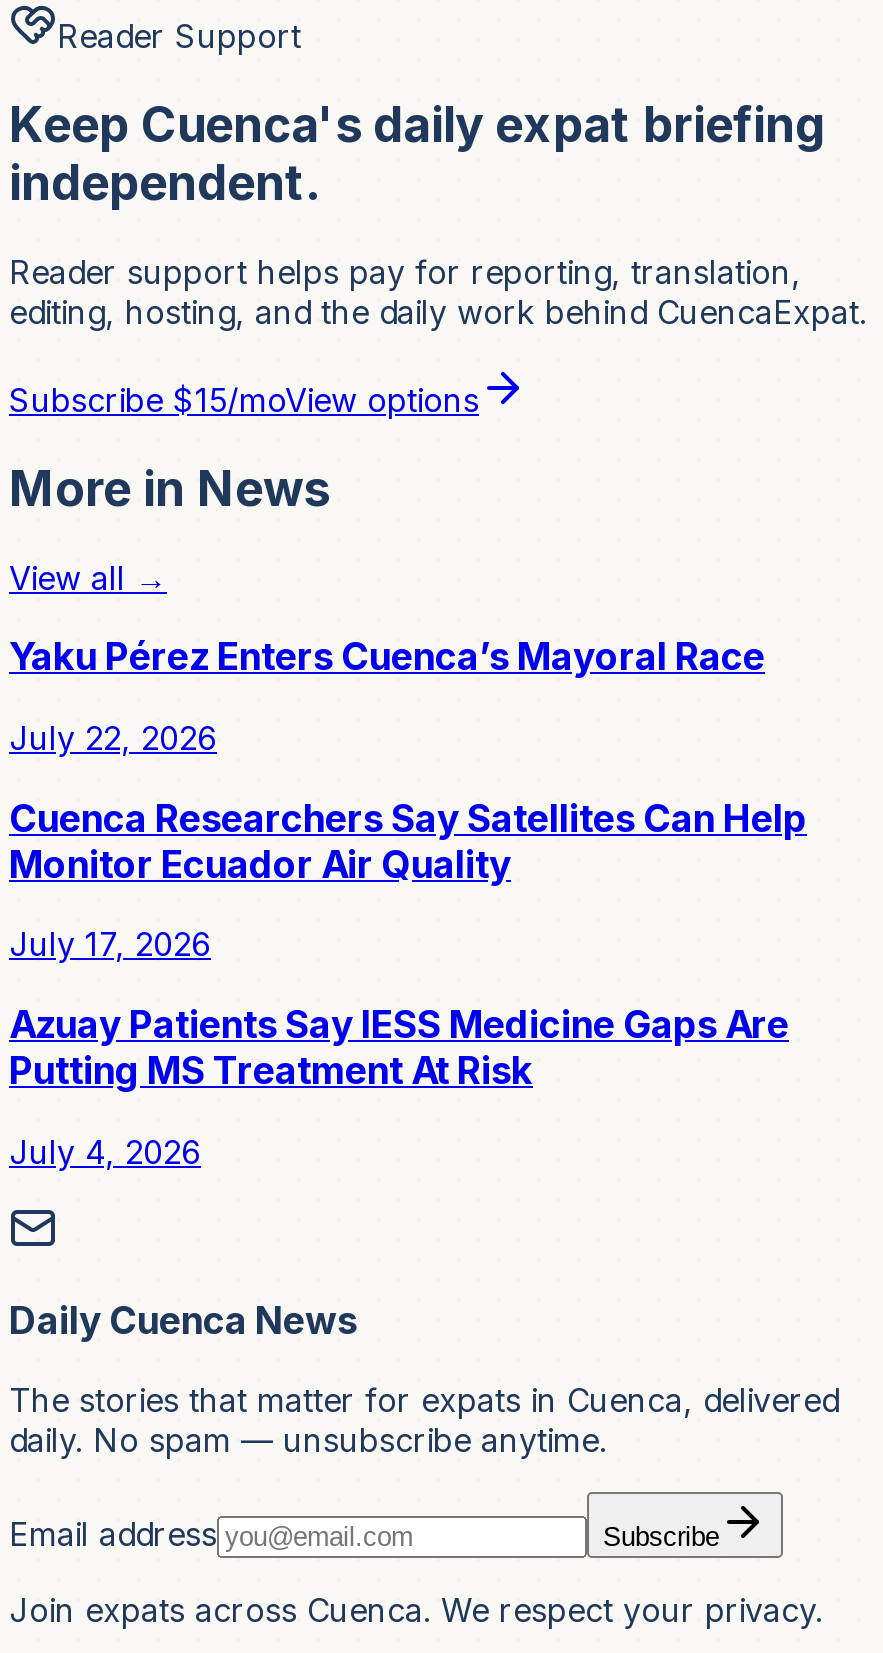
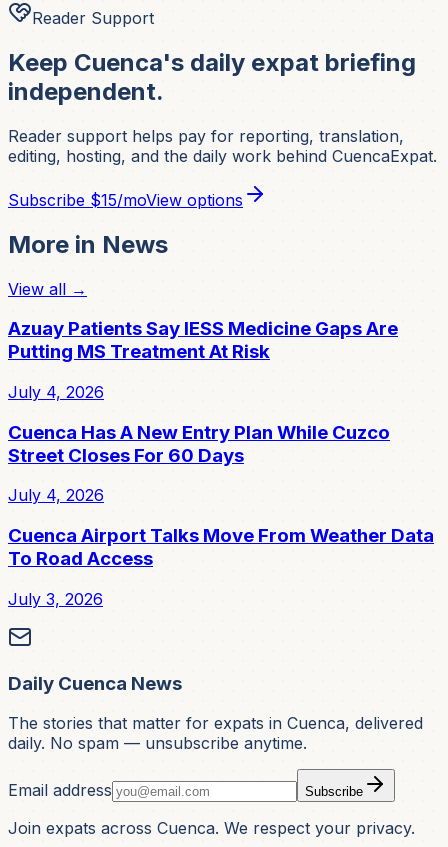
[9,634,807,965] Yaku Pérez Enters Cuenca’s Mayoral Race | July 22, 2026 | Cuenca Researchers Say Satellites Can Help | Monitor Ecuador Air Quality | July 17, 2026 -> none
moved [9,1002,789,1172] -> [8,317,398,402]: Azuay Patients Say IESS Medicine Gaps Are | Putting MS Treatment At Risk | July 4, 2026
none -> [8,421,434,609] Cuenca Has A New Entry Plan While Cuzco | Street Closes For 60 Days | July 4, 2026 | Cuenca Airport Talks Move From Weather Data | To Road Access | July 3, 2026

